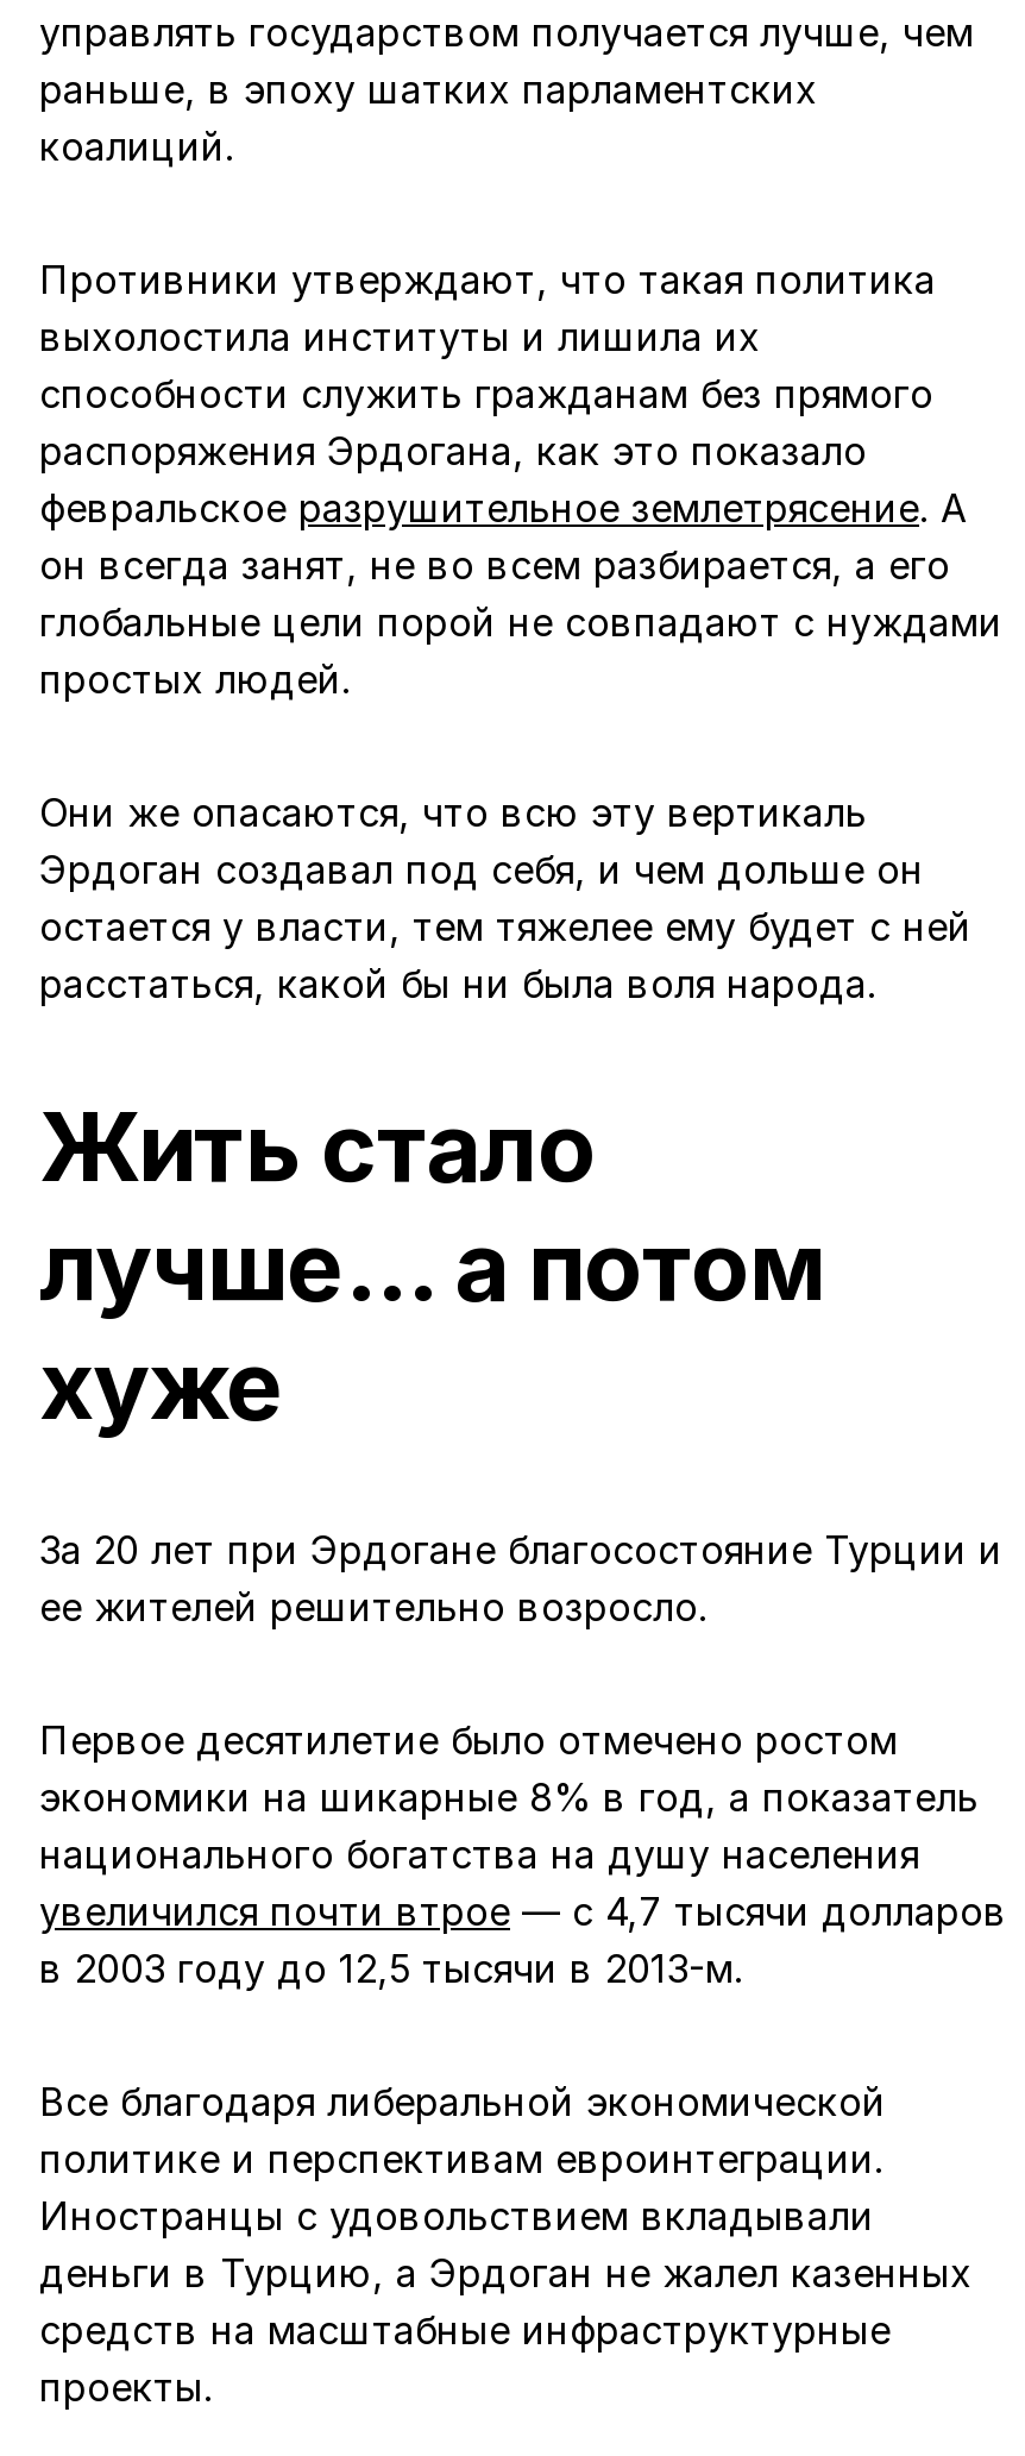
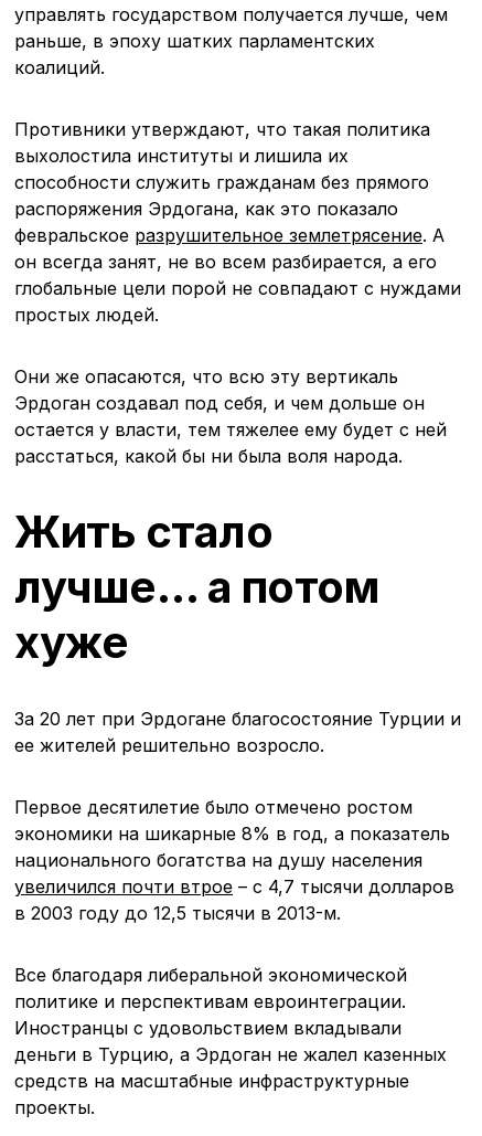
[39,1887,1007,1934] увеличился почти втрое — с 4,7 тысячи долларов -> [14,876,454,898] увеличился почти втрое – с 4,7 тысячи долларов

